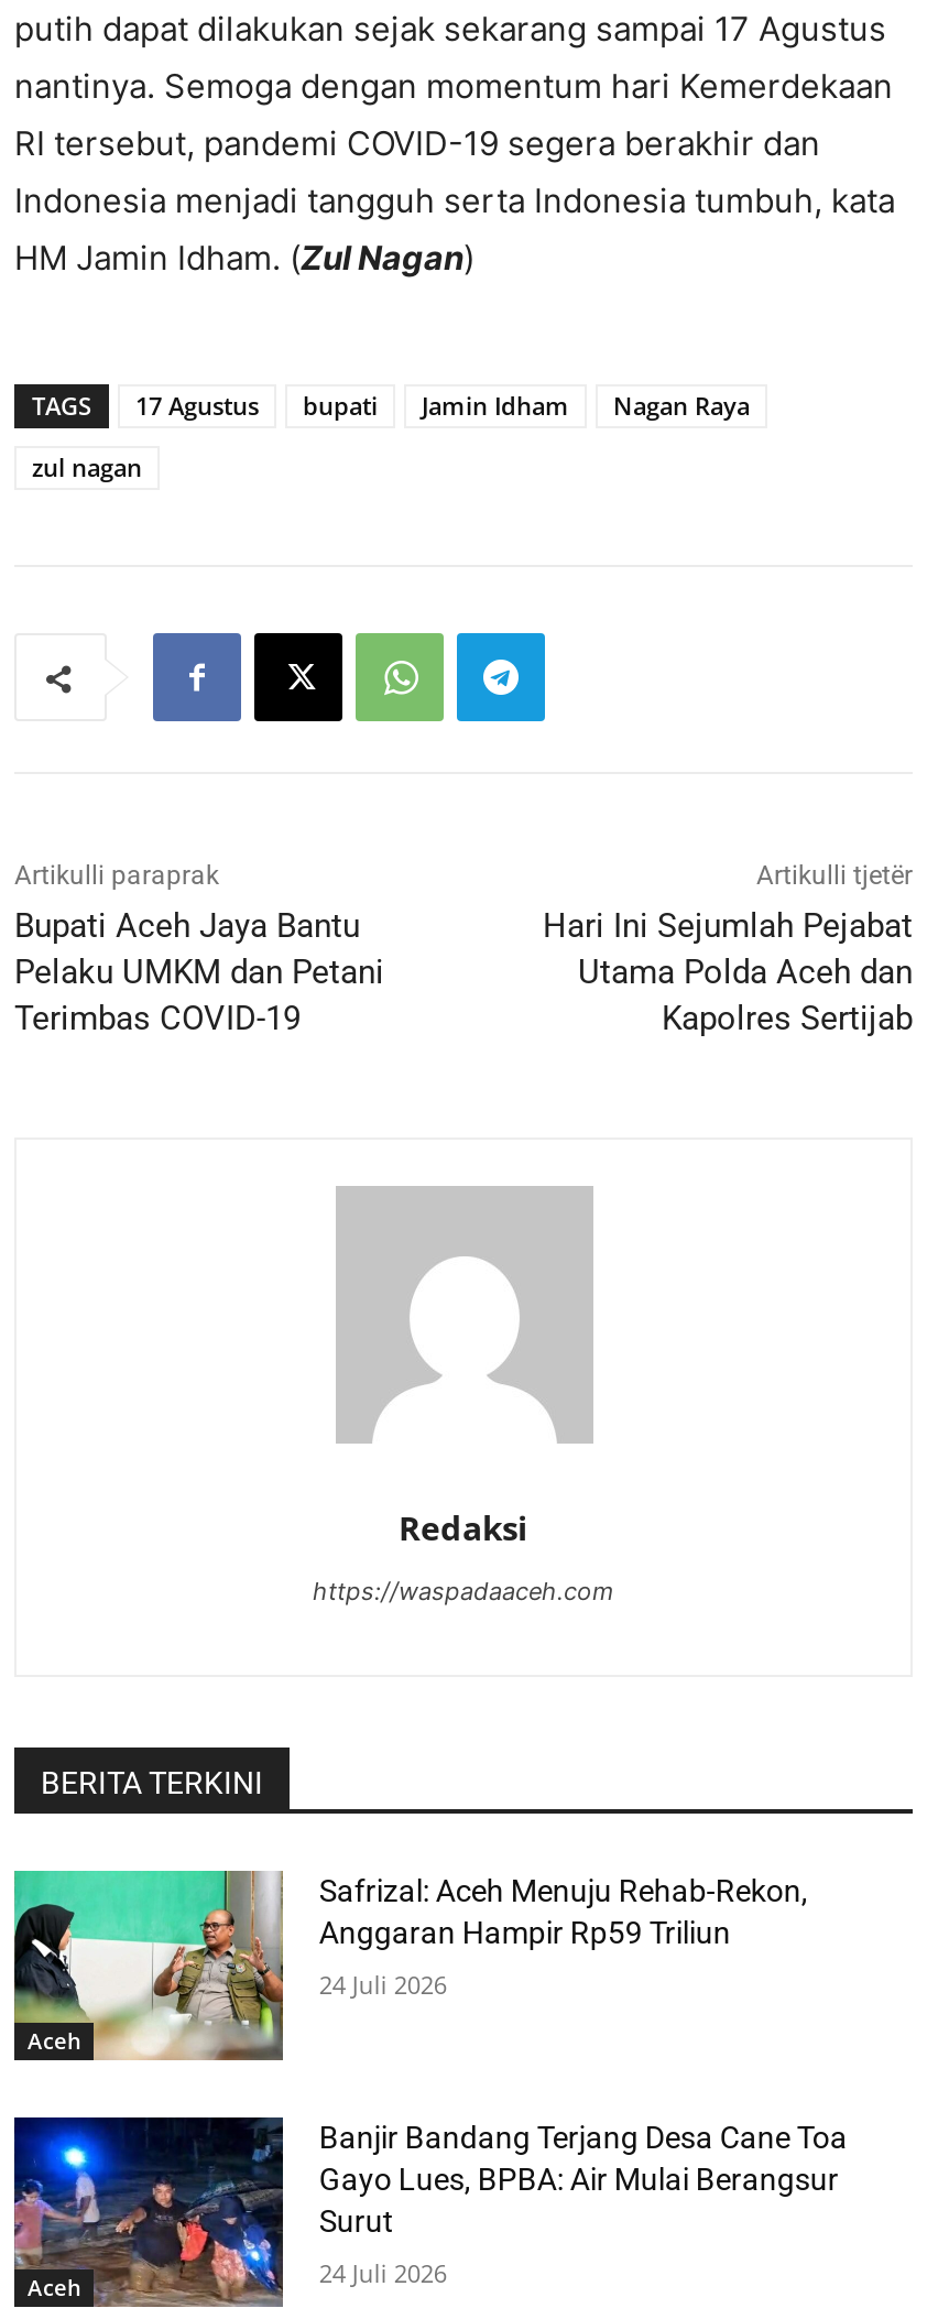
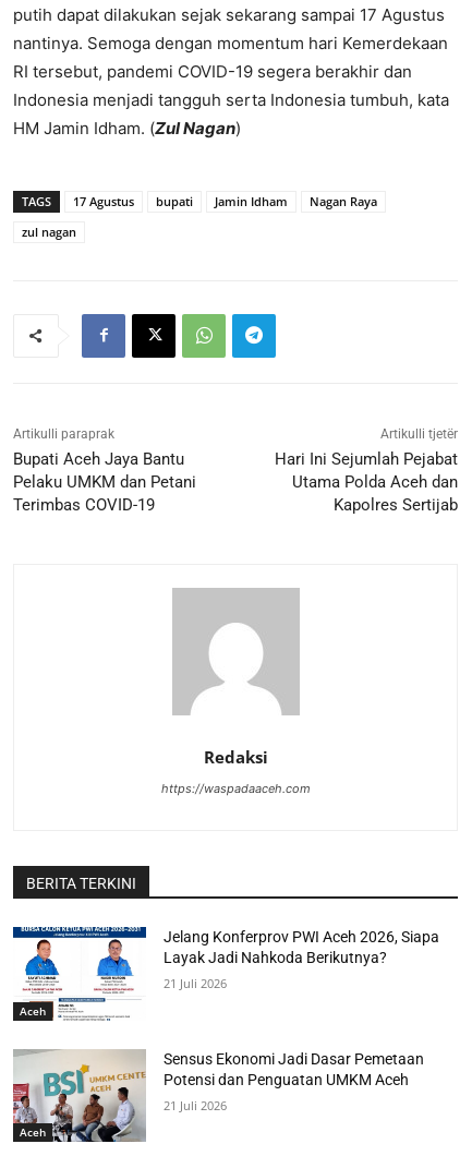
[12,1870,808,2064] [image] | Safrizal: Aceh Menuju Rehab-Rekon, | Anggaran Hampir Rp59 Triliun -> [12,926,440,1021] [image] | Jelang Konferprov PWI Aceh 2026, Siapa | Layak Jadi Nahkoda Berikutnya?
[319,1969,447,2002] 24 Juli 2026 -> [164,975,227,991] 21 Juli 2026
[12,2114,847,2308] [image] | Banjir Bandang Terjang Desa Cane Toa | Gayo Lues, BPBA: Air Mulai Berangsur | Surut -> [12,1048,424,1143] [image] | Sensus Ekonomi Jadi Dasar Pemetaan | Potensi dan Penguatan UMKM Aceh
[319,2256,447,2289] 24 Juli 2026 -> [164,1097,227,1113] 21 Juli 2026

